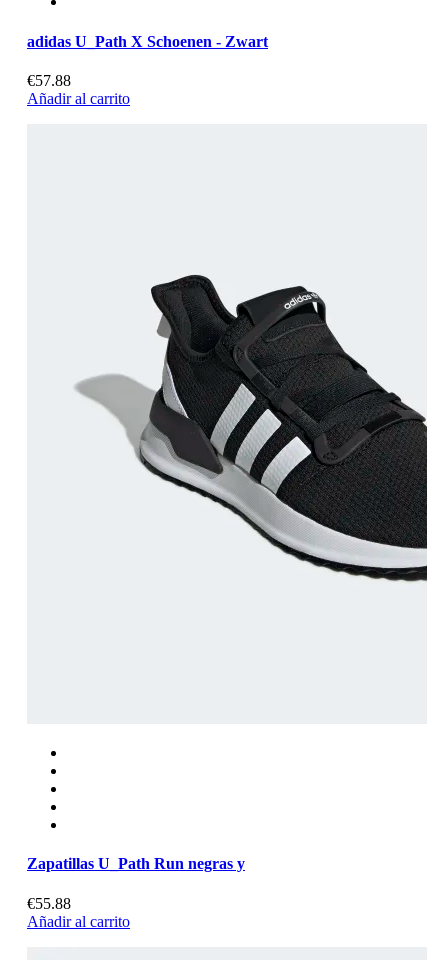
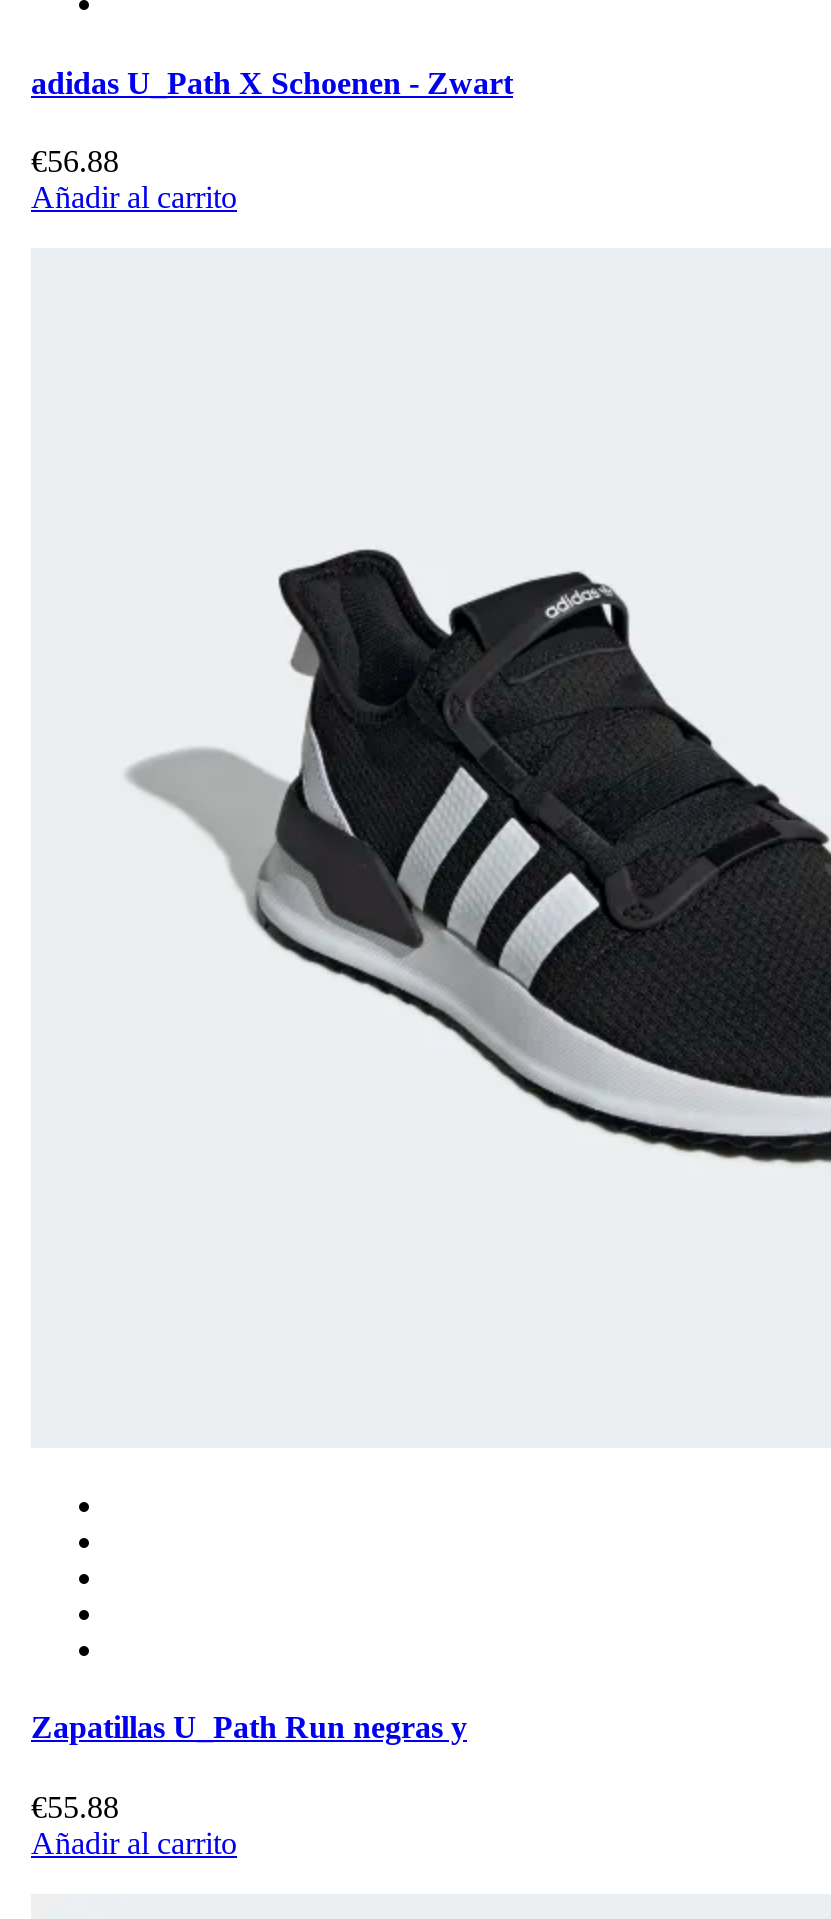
[27,72,71,89] €57.88 -> [31,144,119,178] €56.88

